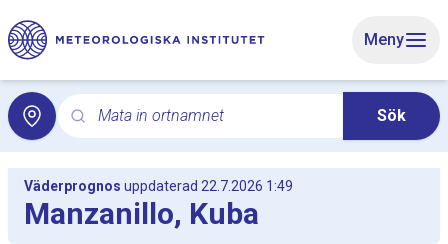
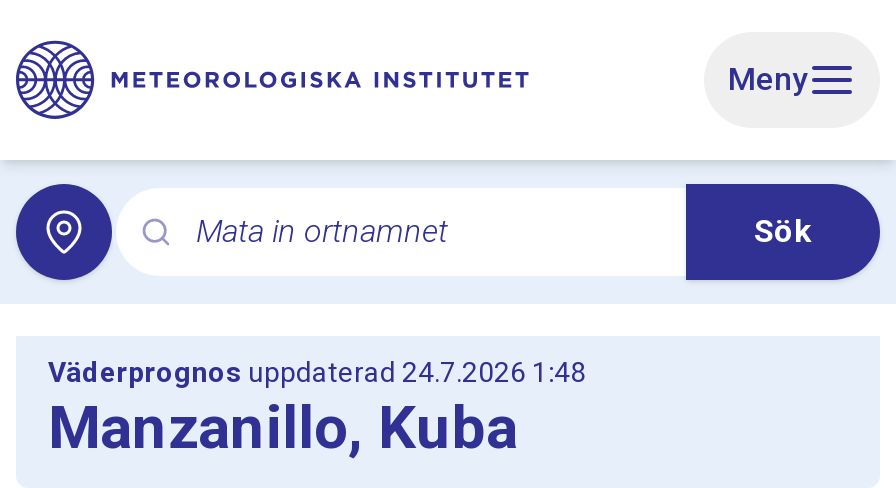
[24,178,293,194] Väderprognos uppdaterad 22.7.2026 1:49 -> [48,356,586,388] Väderprognos uppdaterad 24.7.2026 1:48

